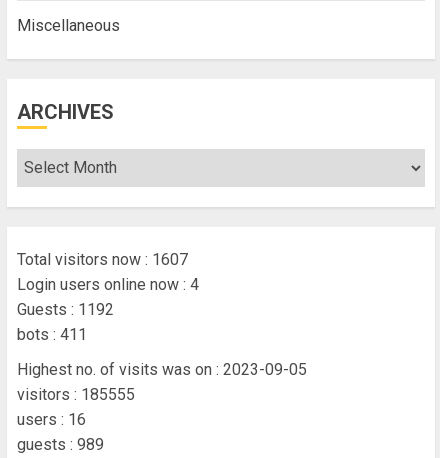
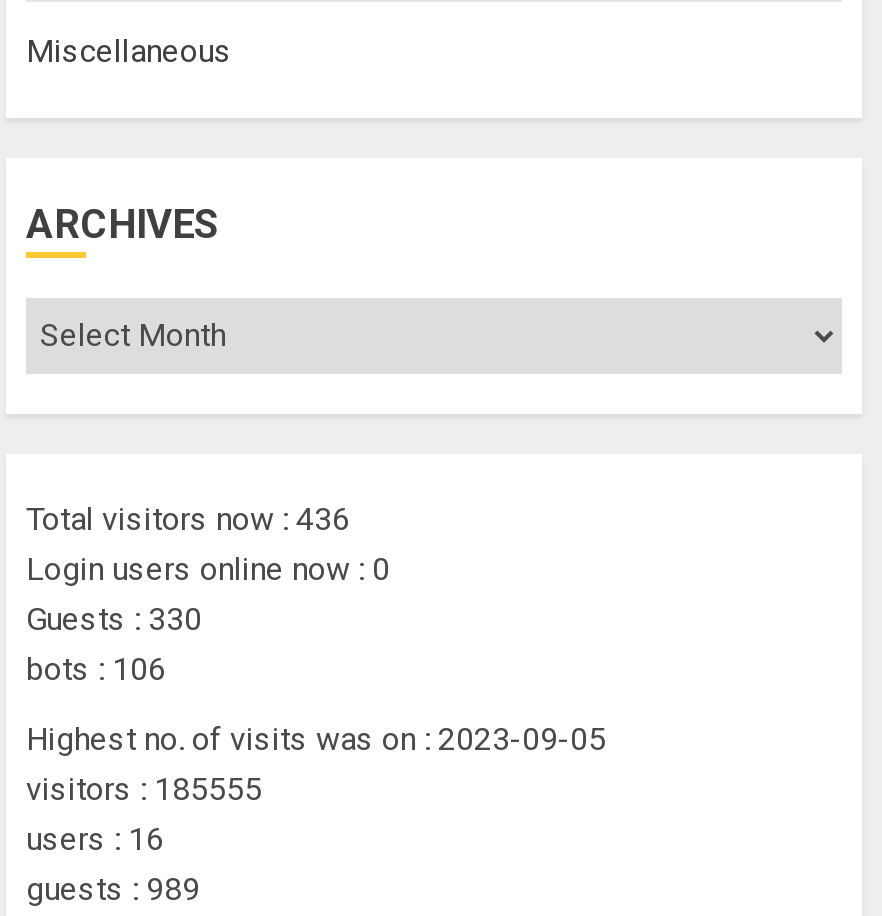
[17,250,188,269] Total visitors now : 1607 -> [26,499,350,537] Total visitors now : 436
[17,275,199,294] Login users online now : 4 -> [26,549,390,587] Login users online now : 0
[17,300,114,319] Guests : 1192 -> [26,599,202,637] Guests : 330
[17,325,87,344] bots : 411 -> [26,649,166,687] bots : 106

